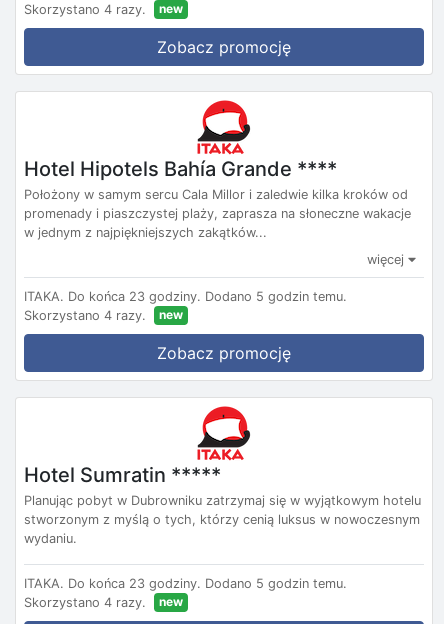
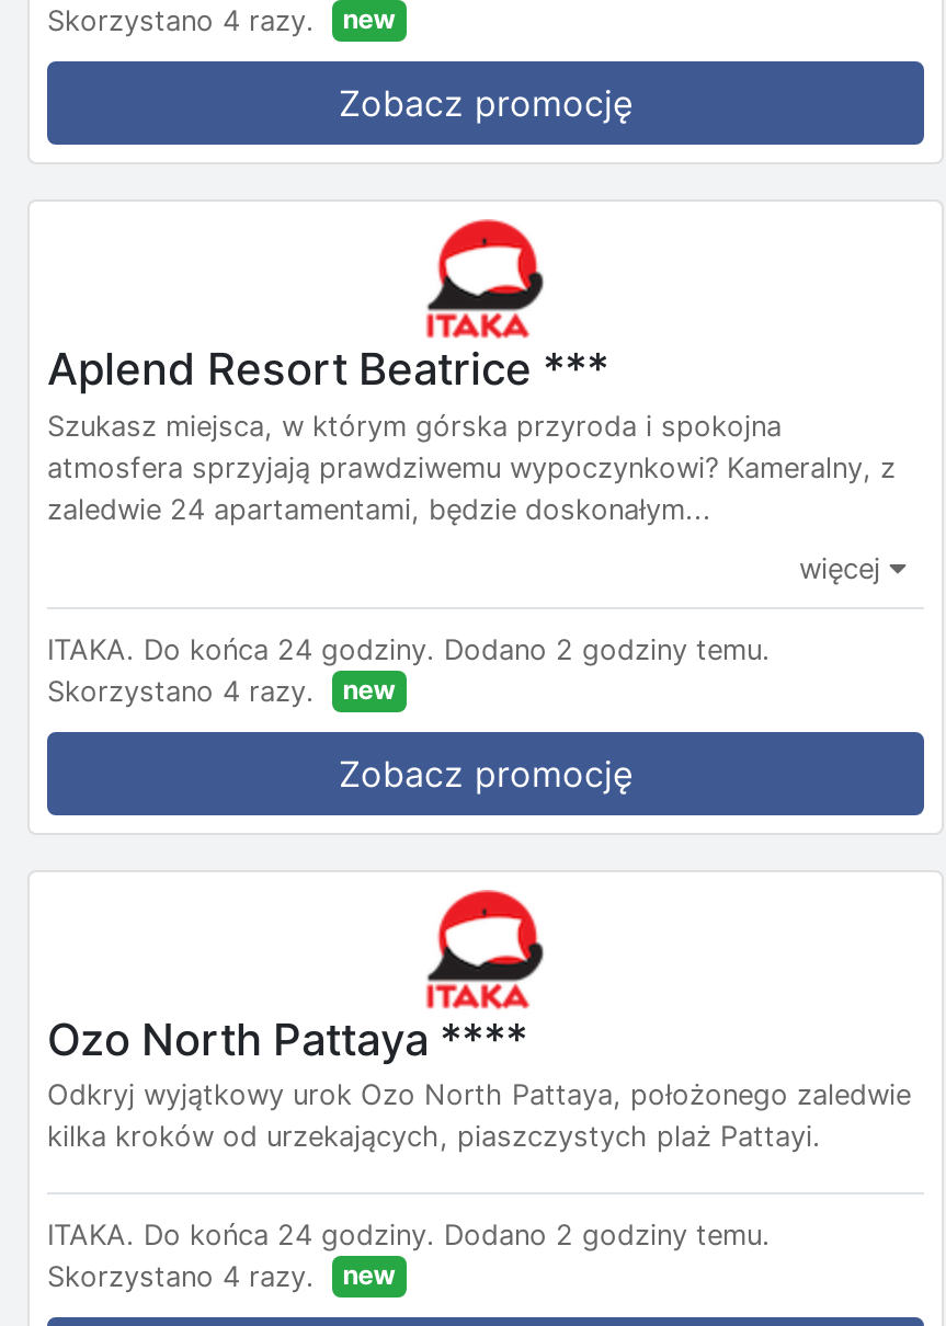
[24,157,411,240] Hotel Hipotels Bahía Grande **** | Położony w samym sercu Cala Millor i zaledwie kilka kroków od | promenady i piaszczystej plaży, zaprasza na słoneczne wakacje | w jednym z najpiękniejszych zakątków... -> [47,344,896,526] Aplend Resort Beatrice *** | Szukasz miejsca, w którym górska przyroda i spokojna | atmosfera sprzyjają prawdziwemu wypoczynkowi? Kameralny, z | zaledwie 24 apartamentami, będzie doskonałym...
[24,289,347,304] ITAKA. Do końca 23 godziny. Dodano 5 godzin temu. -> [47,633,771,666] ITAKA. Do końca 24 godziny. Dodano 2 godziny temu.
[24,463,421,546] Hotel Sumratin ***** | Planując pobyt w Dubrowniku zatrzymaj się w wyjątkowym hotelu | stworzonym z myślą o tych, którzy cenią luksus w nowoczesnym | wydaniu. -> [47,1014,911,1154] Ozo North Pattaya **** | Odkryj wyjątkowy urok Ozo North Pattaya, położonego zaledwie | kilka kroków od urzekających, piaszczystych plaż Pattayi.
[24,576,347,591] ITAKA. Do końca 23 godziny. Dodano 5 godzin temu. -> [47,1220,771,1253] ITAKA. Do końca 24 godziny. Dodano 2 godziny temu.

